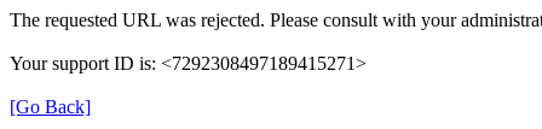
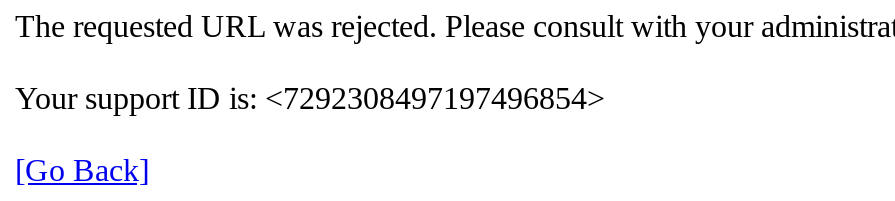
[10,53,367,74] Your support ID is: <7292308497189415271> -> [15,81,605,115] Your support ID is: <7292308497197496854>

